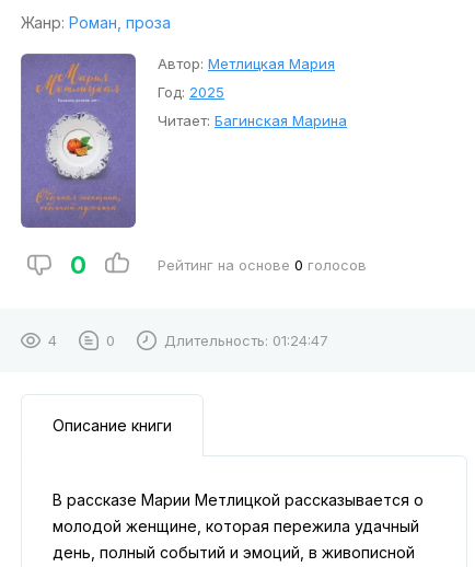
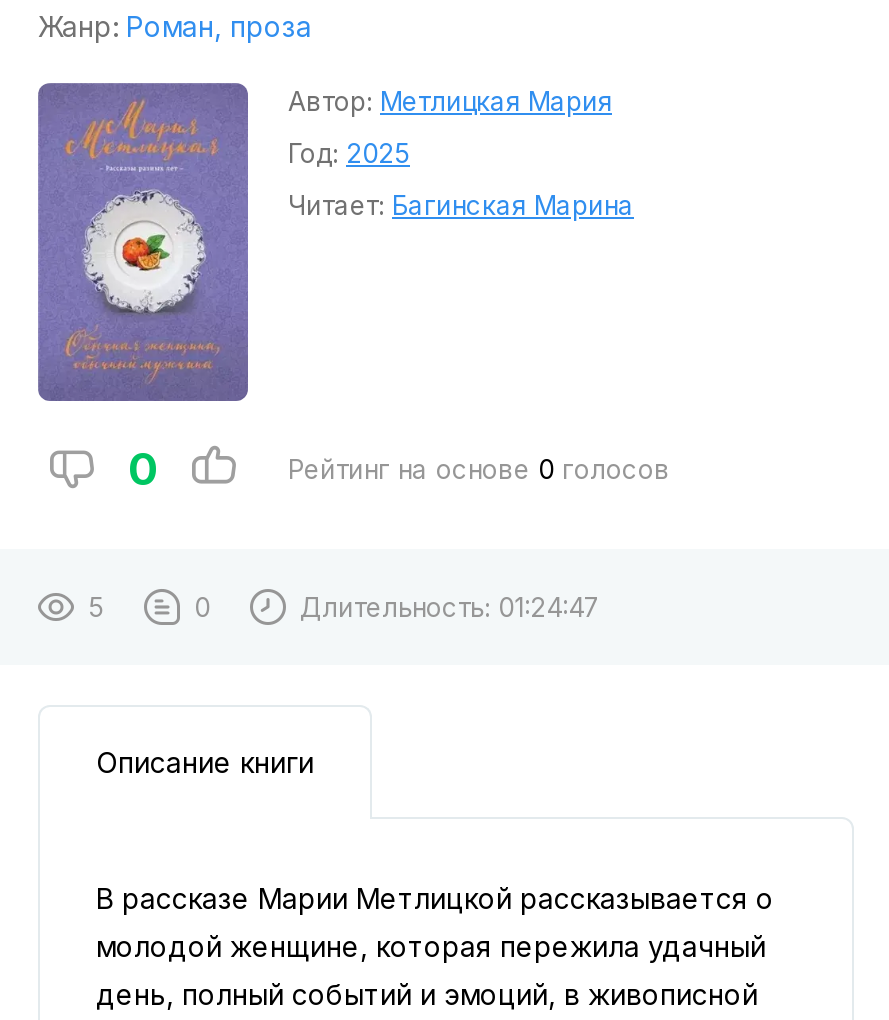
[48,332,57,349] 4 -> [88,591,104,623] 5

